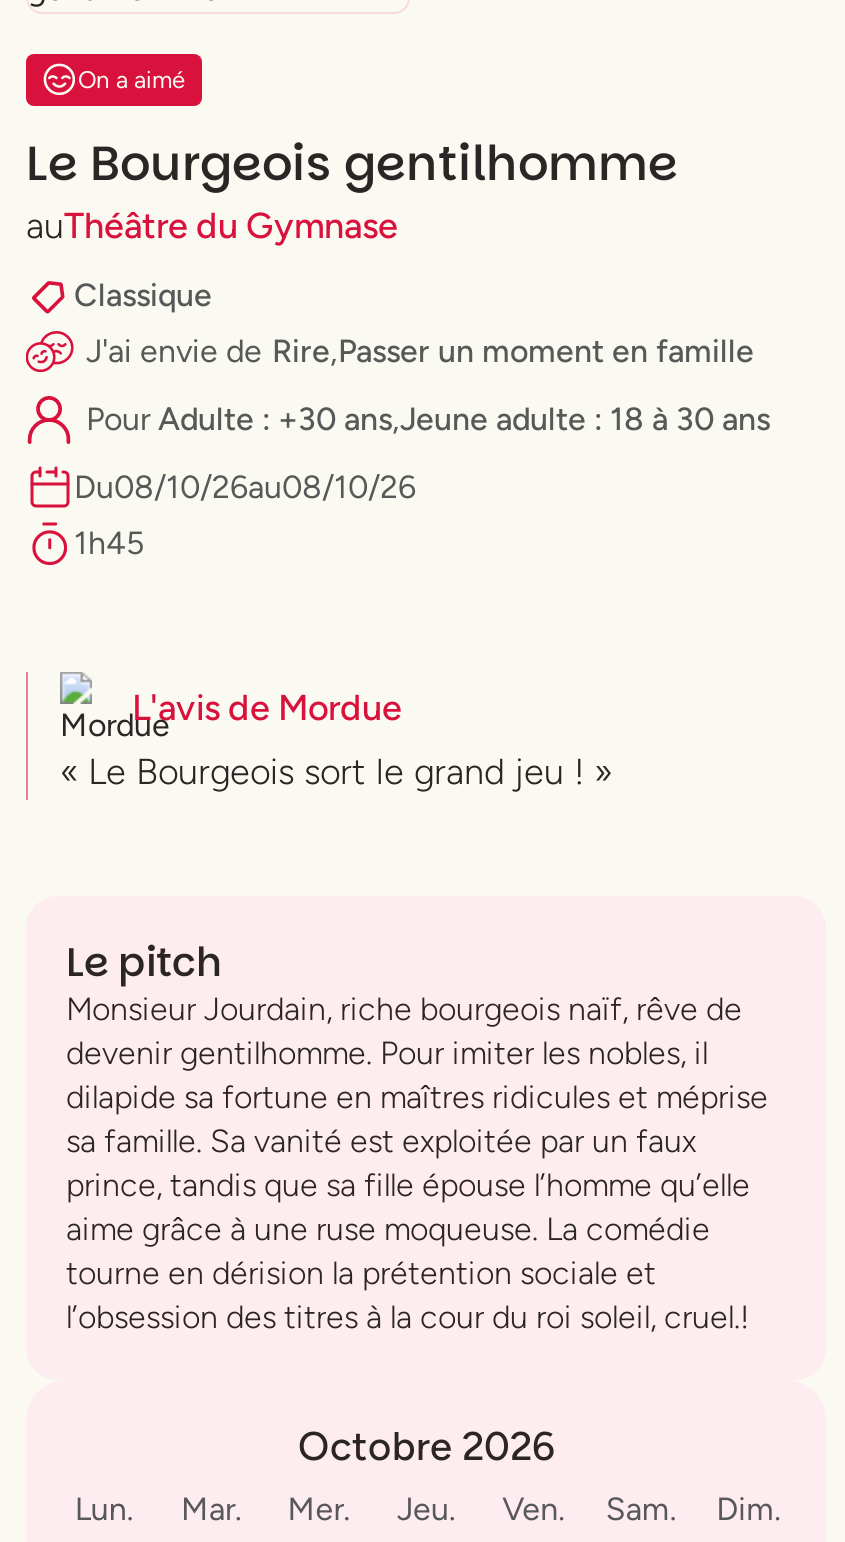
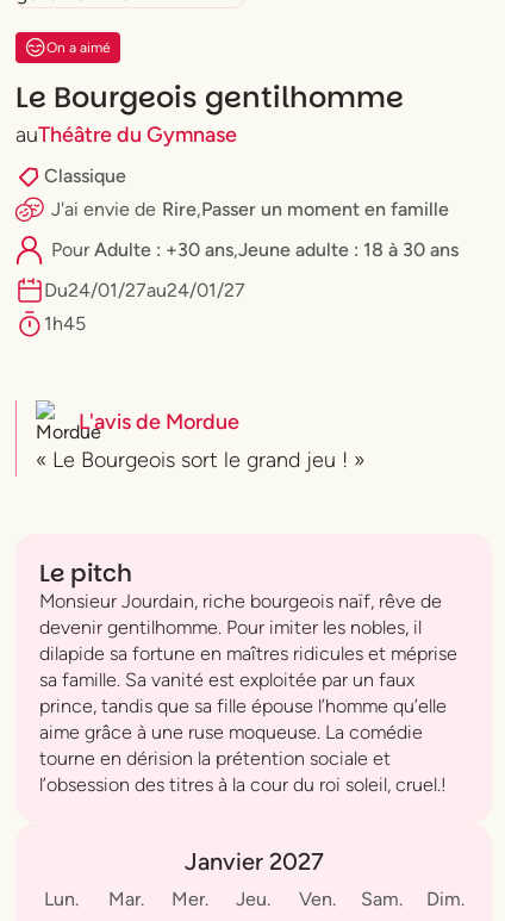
[74,468,416,506] Du08/10/26au08/10/26 -> [44,279,245,301] Du24/01/27au24/01/27
[298,1422,554,1470] Octobre 2026 -> [184,847,323,876] Janvier 2027

